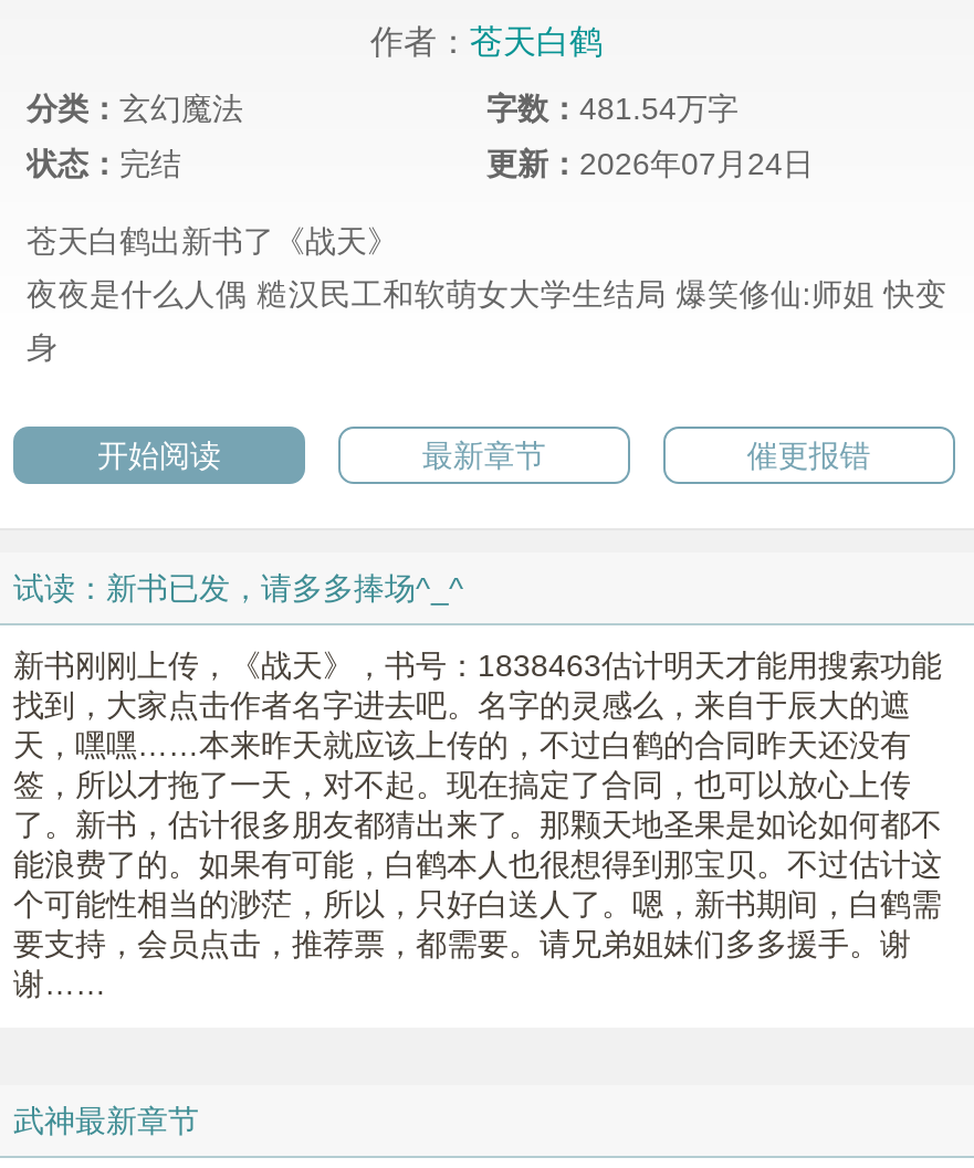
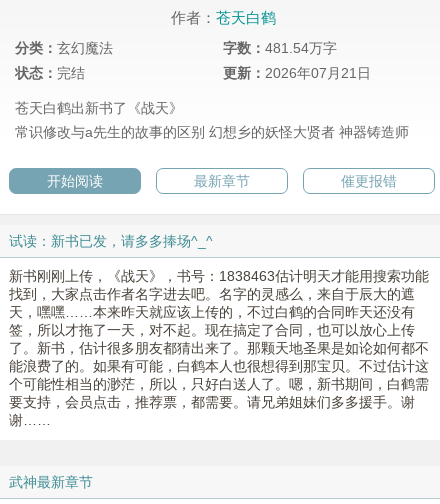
[486,147,814,182] 更新：2026年07月24日 -> [223,65,371,81] 更新：2026年07月21日
[27,277,946,366] 夜夜是什么人偶 糙汉民工和软萌女大学生结局 爆笑修仙:师姐 快变 | 身 -> [15,124,409,140] 常识修改与a先生的故事的区别 幻想乡的妖怪大贤者 神器铸造师

